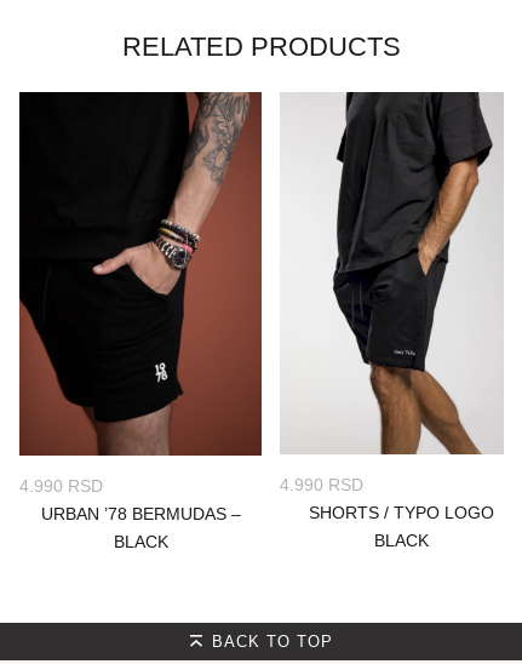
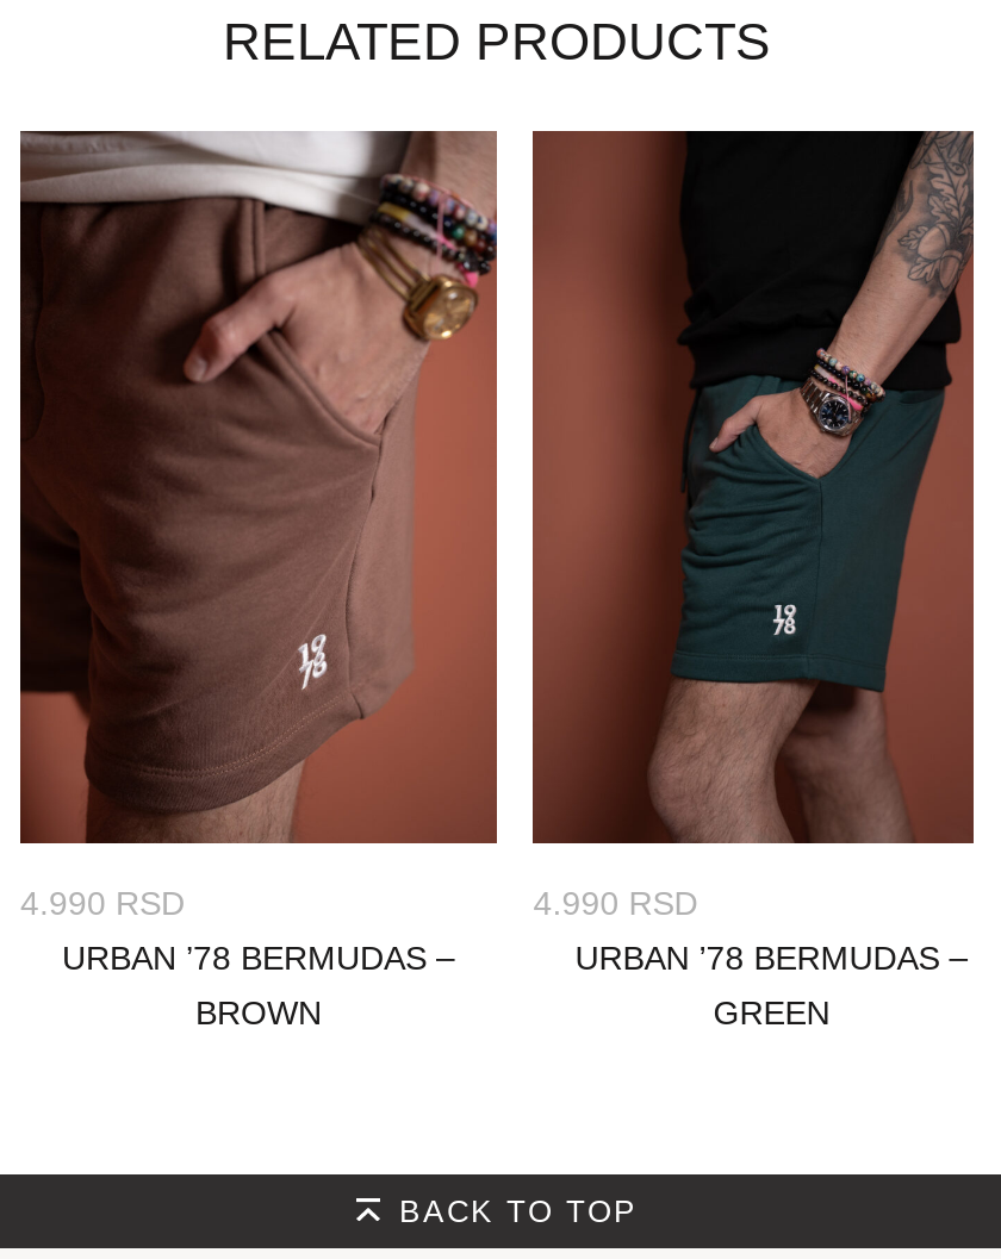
[18,91,262,456] [image] -> [18,129,497,843] [image]
[280,92,504,454] [image] -> [530,129,976,846] [image]
[308,503,494,550] SHORTS / TYPO LOGO | BLACK -> [575,940,968,1032] URBAN ’78 BERMUDAS – | GREEN
[113,531,168,551] BLACK -> [195,994,322,1032] BROWN

